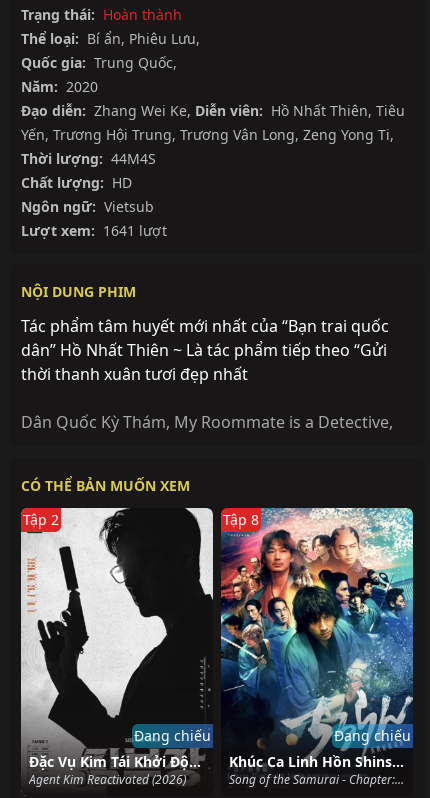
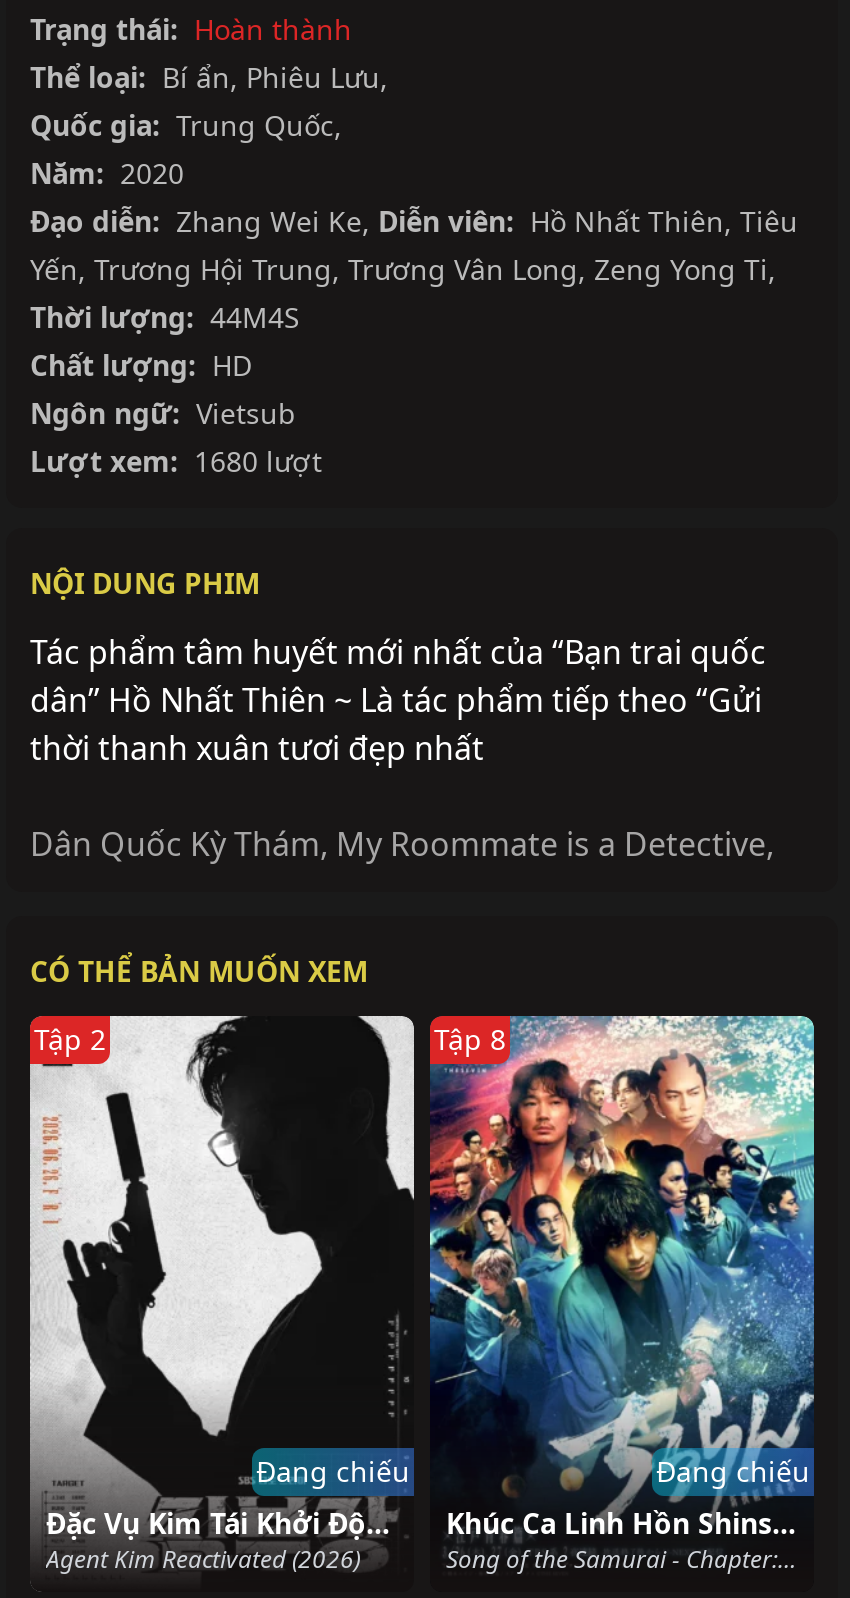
[21,221,167,240] Lượt xem: 1641 lượt -> [30,441,322,479] Lượt xem: 1680 lượt

